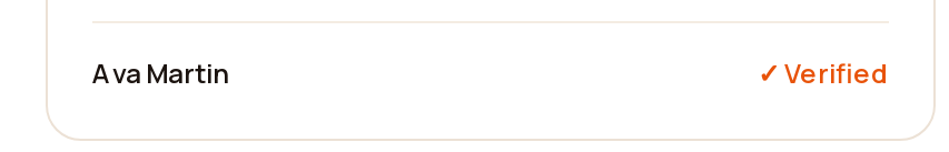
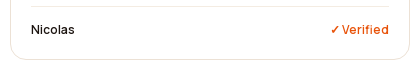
[92,54,230,92] Ava Martin -> [31,21,75,38] Nicolas

